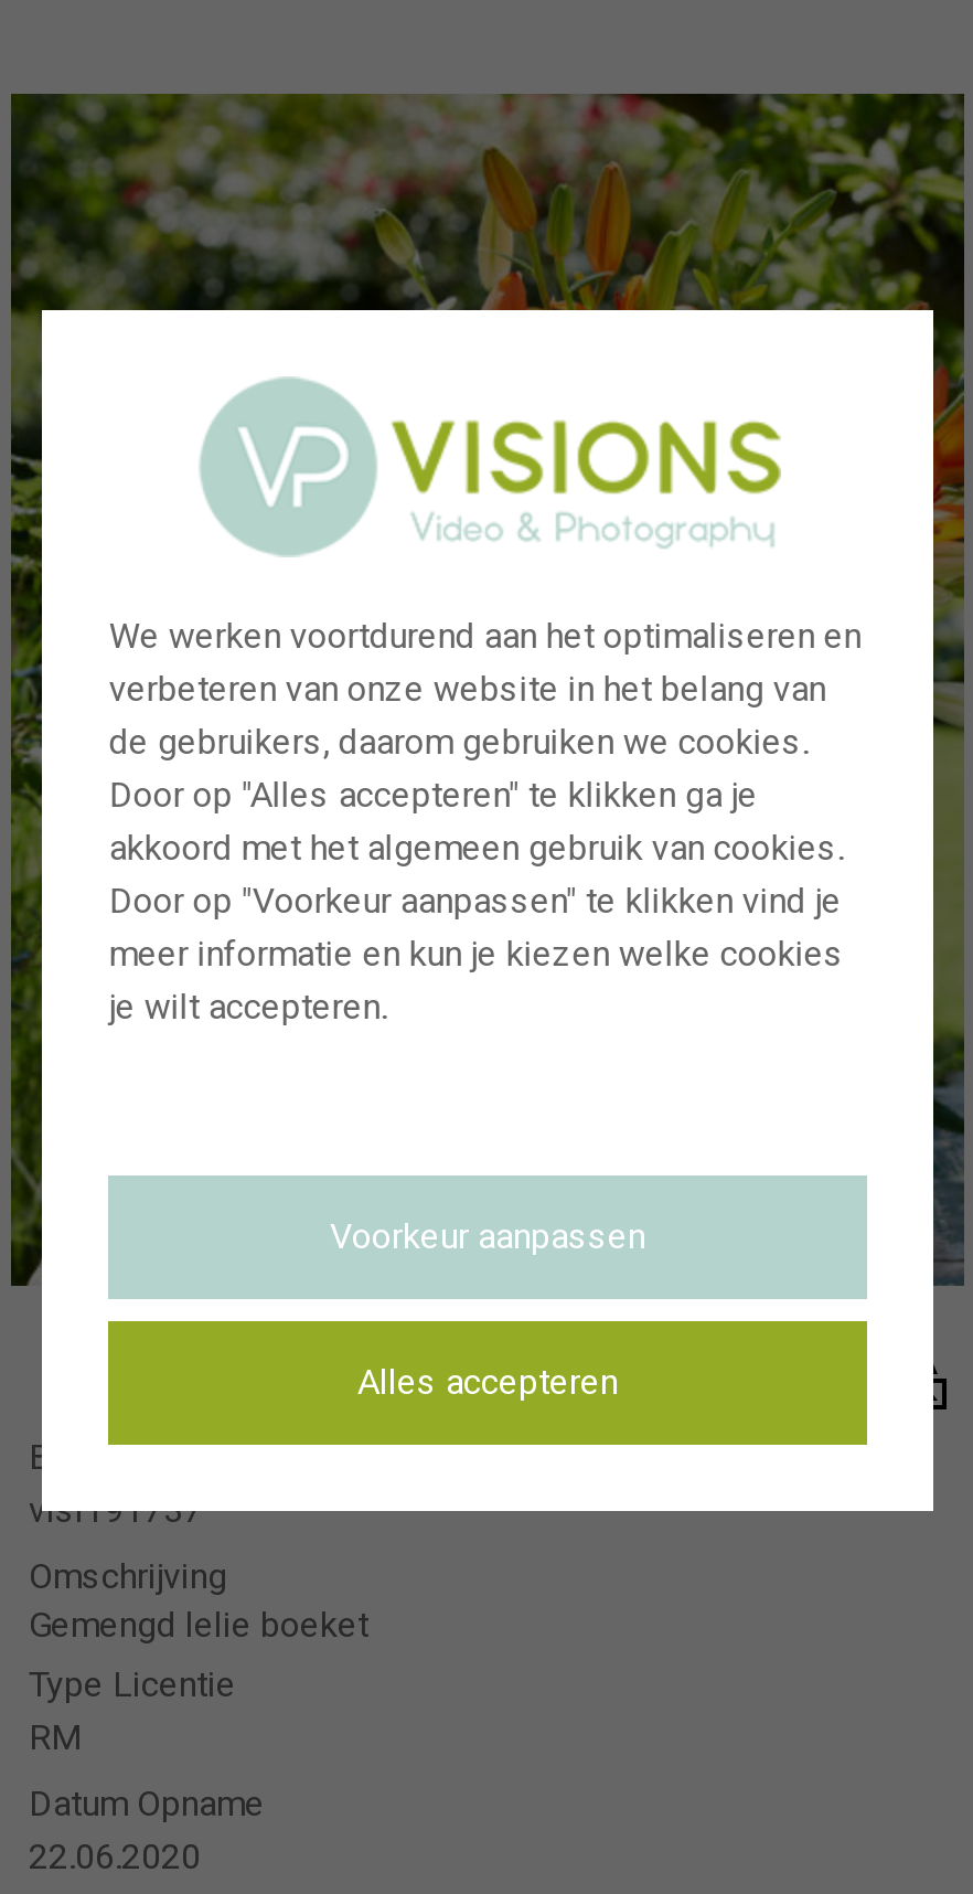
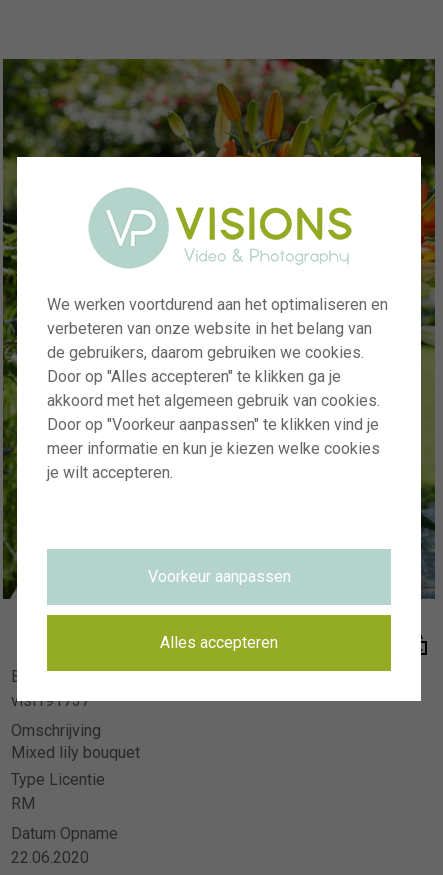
[29,1604,368,1646] Gemengd lelie boeket -> [11,743,140,762] Mixed lily bouquet

